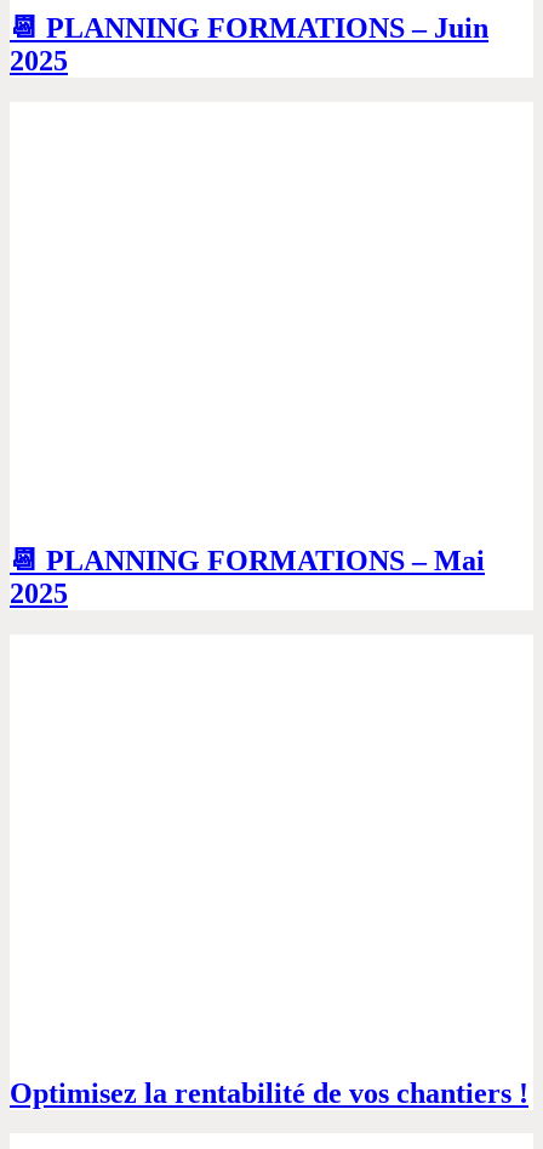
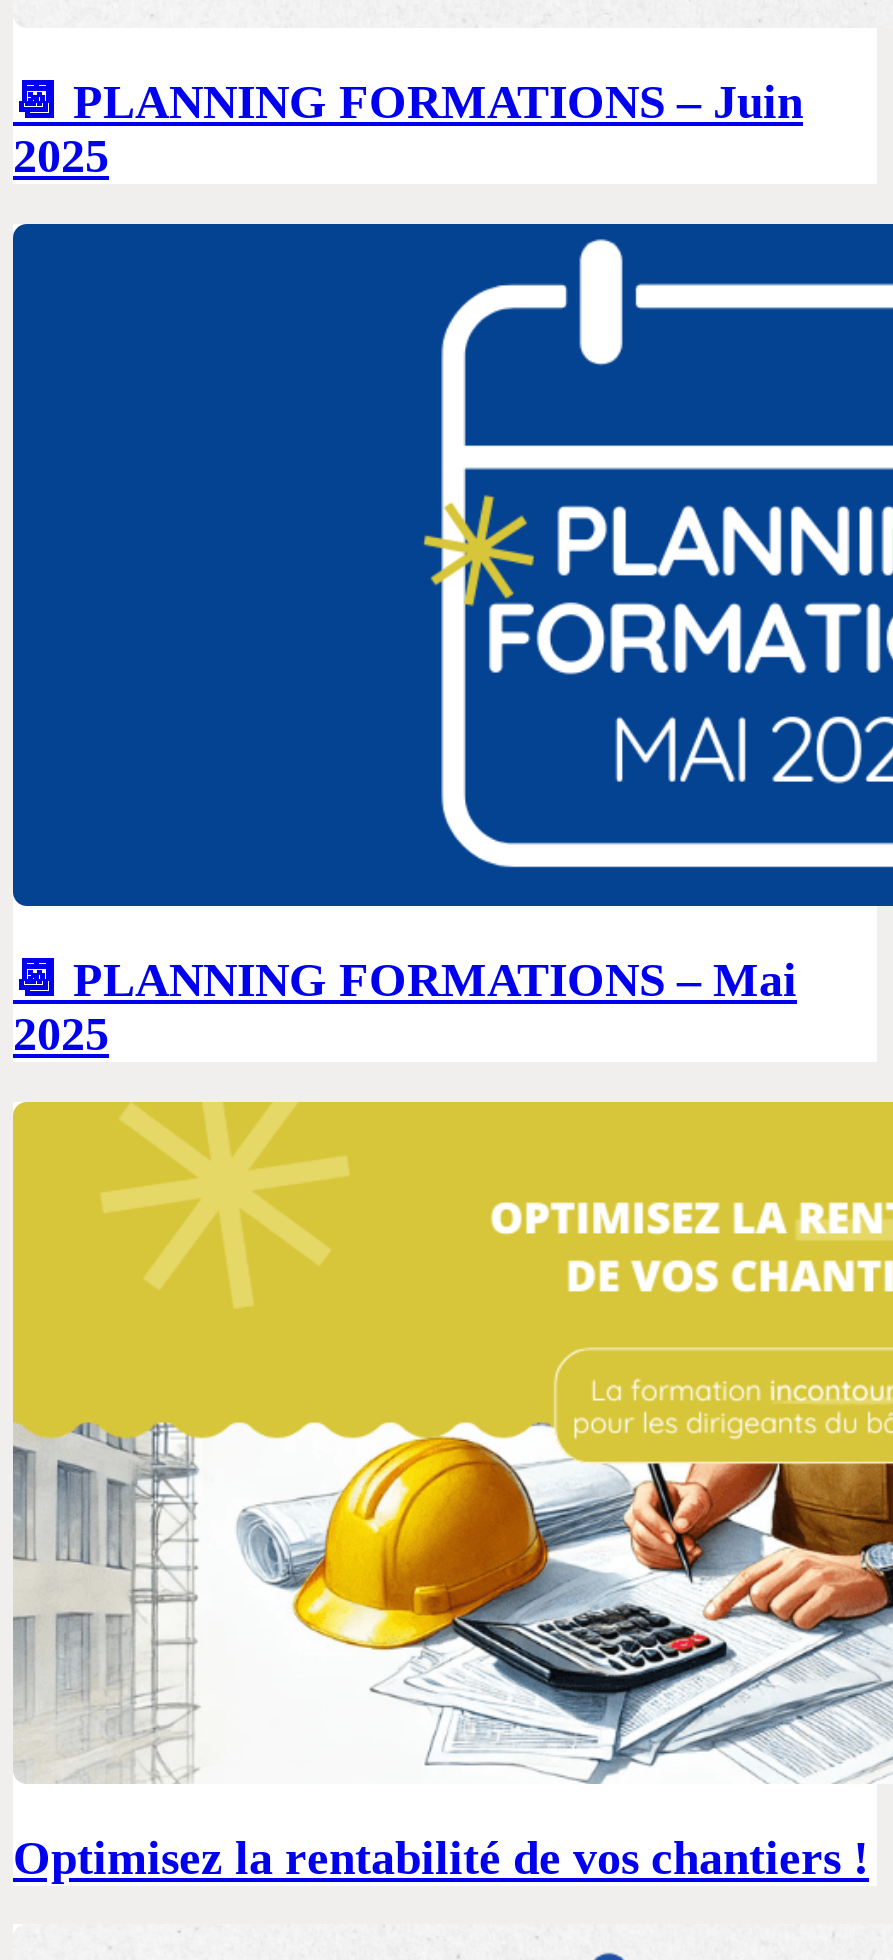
none -> [11,222,887,908] [image]
none -> [11,1100,887,1784] [image]

